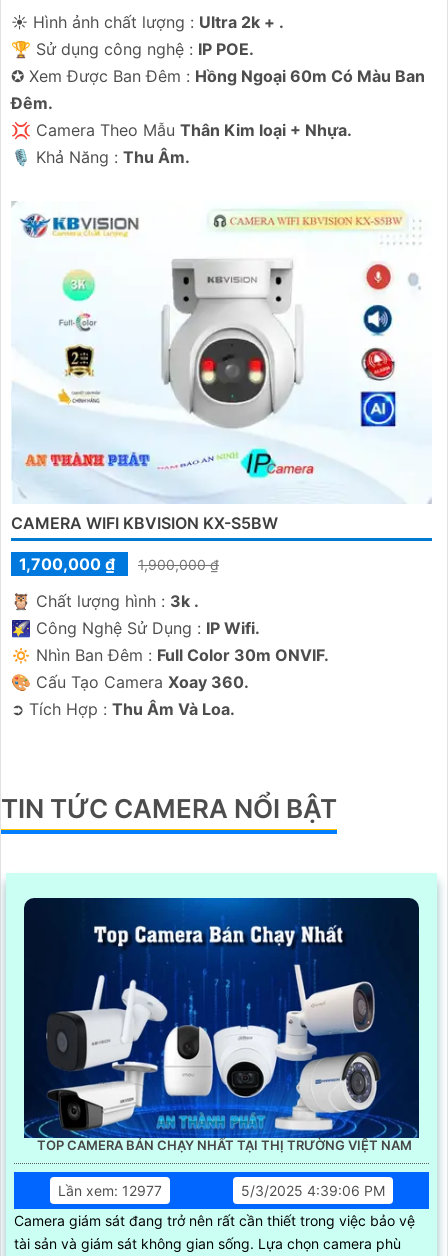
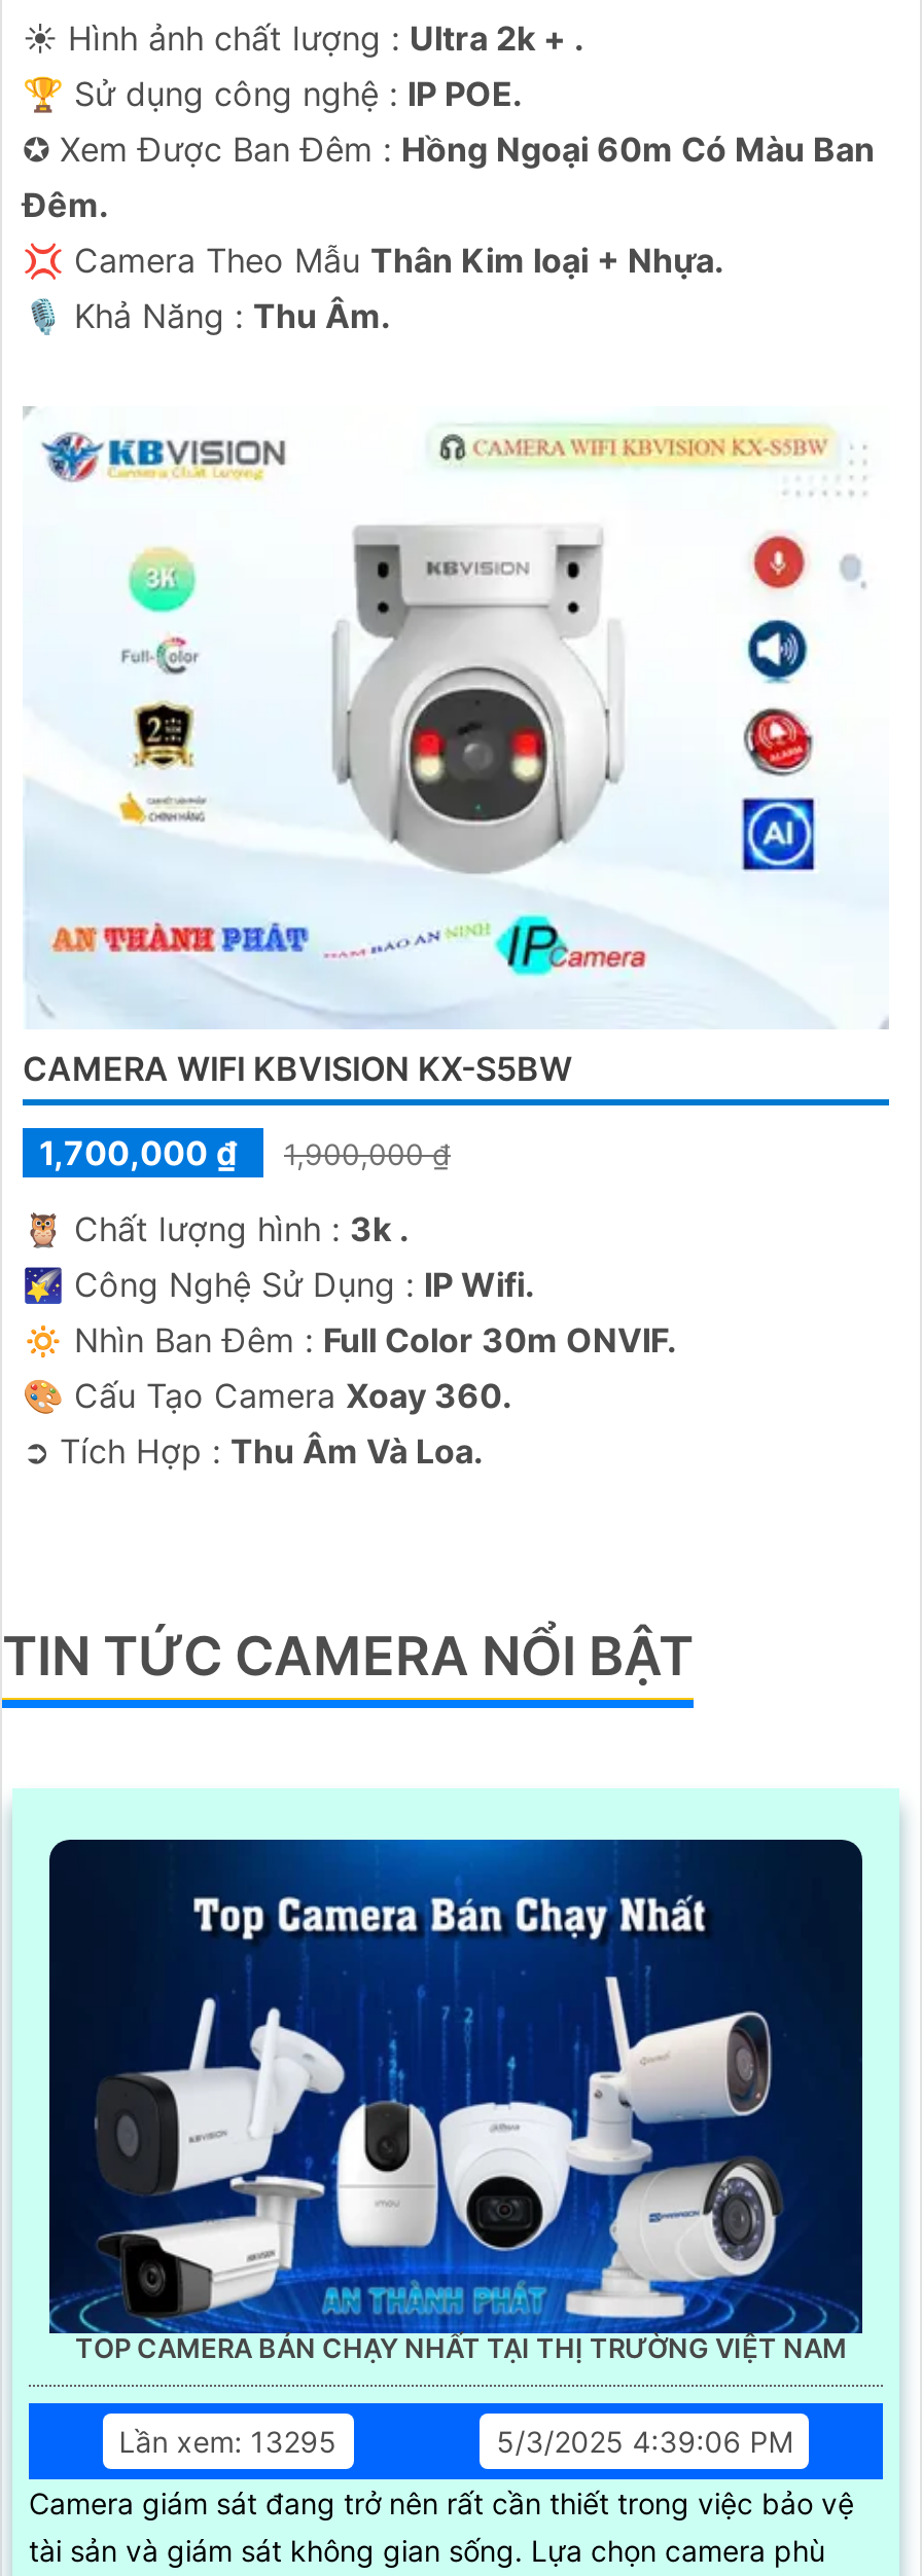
[58,1182,162,1199] Lần xem: 12977 -> [119,2424,337,2459] Lần xem: 13295

